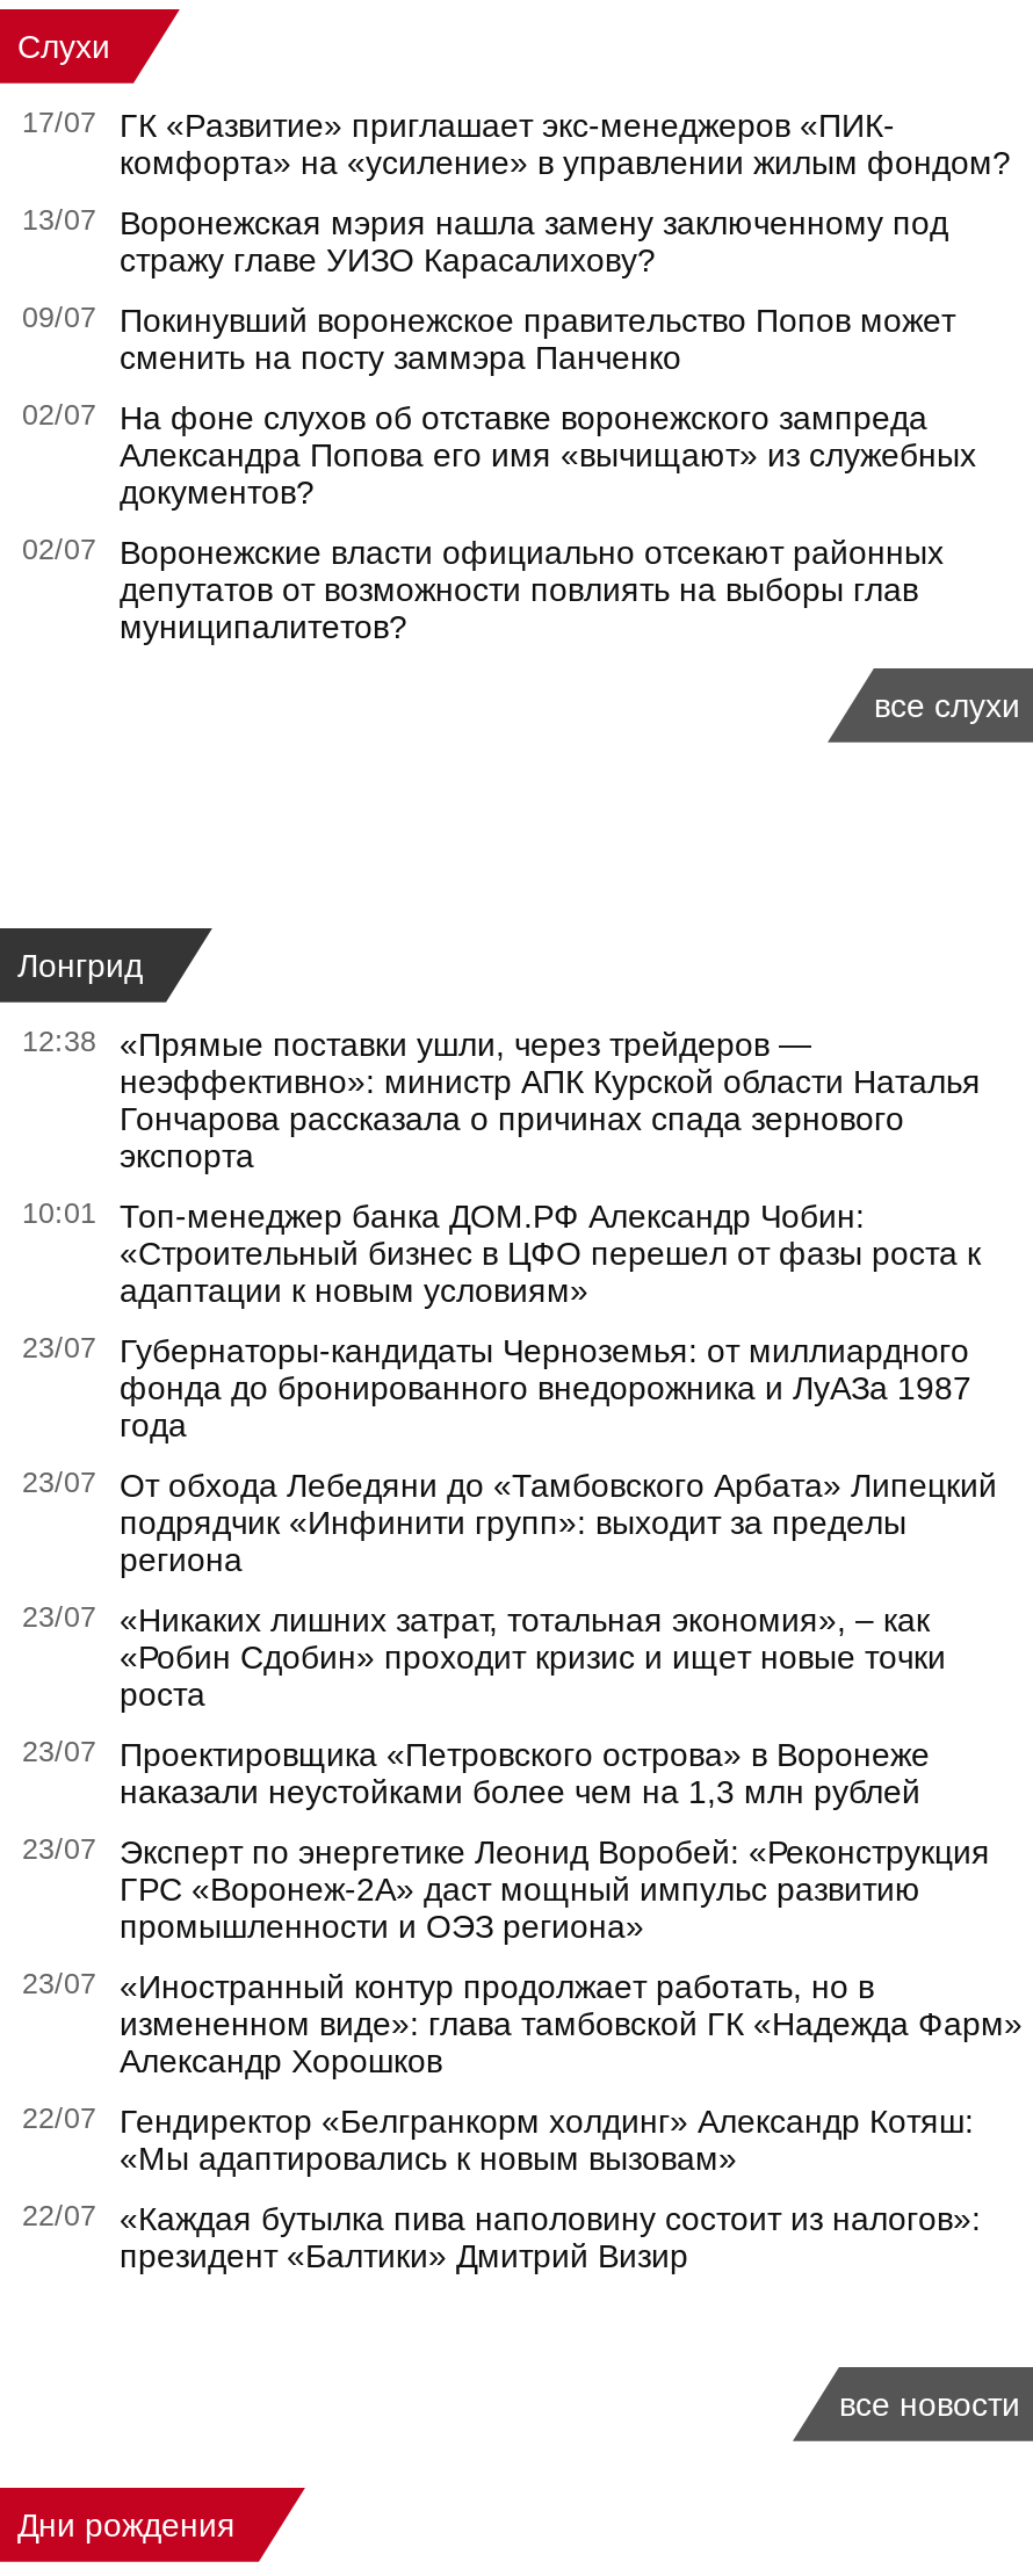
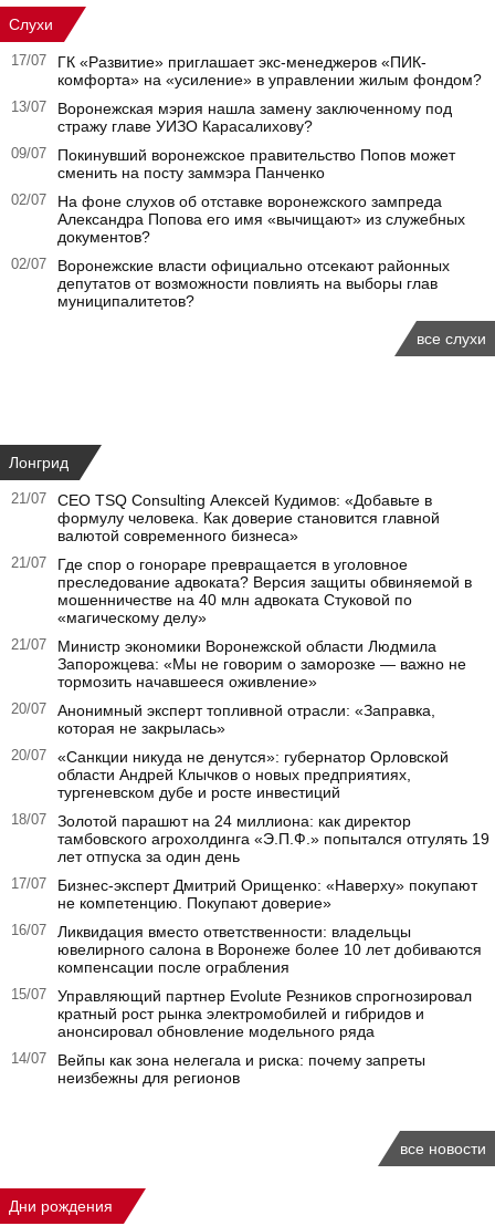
[22,1026,981,1174] 12:38 | «Прямые поставки ушли, через трейдеров — | неэффективно»: министр АПК Курской области Наталья | Гончарова рассказала о причинах спада зернового | экспорта -> [11,491,440,544] 21/07 | СЕО TSQ Consulting Алексей Кудимов: «Добавьте в | формулу человека. Как доверие становится главной | валютой современного бизнеса»
[22,1197,981,1309] 10:01 | Топ-менеджер банка ДОМ.РФ Александр Чобин: | «Строительный бизнес в ЦФО перешел от фазы роста к | адаптации к новым условиям» -> [11,555,472,626] 21/07 | Где спор о гонораре превращается в уголовное | преследование адвоката? Версия защиты обвиняемой в | мошенничестве на 40 млн адвоката Стуковой по | «магическому делу»
[22,1332,971,1443] 23/07 | Губернаторы‑кандидаты Черноземья: от миллиардного | фонда до бронированного внедорожника и ЛуАЗа 1987 | года -> [11,637,466,690] 21/07 | Министр экономики Воронежской области Людмила | Запорожцева: «Мы не говорим о заморозке — важно не | тормозить начавшееся оживление»
[22,1466,997,1578] 23/07 | От обхода Лебедяни до «Тамбовского Арбата» Липецкий | подрядчик «Инфинити групп»: выходит за пределы | региона -> [11,701,435,737] 20/07 | Анонимный эксперт топливной отрасли: «Заправка, | которая не закрылась»
[22,1601,946,1712] 23/07 | «Никаких лишних затрат, тотальная экономия», – как | «Робин Сдобин» проходит кризис и ищет новые точки | роста -> [11,748,449,801] 20/07 | «Санкции никуда не денутся»: губернатор Орловской | области Андрей Клычков о новых предприятиях, | тургеневском дубе и росте инвестиций
[22,1736,930,1810] 23/07 | Проектировщика «Петровского острова» в Воронеже | наказали неустойками более чем на 1,3 млн рублей -> [11,812,489,865] 18/07 | Золотой парашют на 24 миллиона: как директор | тамбовского агрохолдинга «Э.П.Ф.» попытался отгулять 19 | лет отпуска за один день
[22,1833,990,1945] 23/07 | Эксперт по энергетике Леонид Воробей: «Реконструкция | ГРС «Воронеж‑2А» даст мощный импульс развитию | промышленности и ОЭЗ региона» -> [11,876,477,912] 17/07 | Бизнес-эксперт Дмитрий Орищенко: «Наверху» покупают | не компетенцию. Покупают доверие»
[22,1968,1023,2079] 23/07 | «Иностранный контур продолжает работать, но в | измененном виде»: глава тамбовской ГК «Надежда Фарм» | Александр Хорошков -> [11,923,482,976] 16/07 | Ликвидация вместо ответственности: владельцы | ювелирного салона в Воронеже более 10 лет добиваются | компенсации после ограбления
[22,2102,974,2177] 22/07 | Гендиректор «Белгранкорм холдинг» Александр Котяш: | «Мы адаптировались к новым вызовам» -> [11,987,472,1040] 15/07 | Управляющий партнер Evolute Резников спрогнозировал | кратный рост рынка электромобилей и гибридов и | анонсировал обновление модельного ряда
[22,2200,981,2274] 22/07 | «Каждая бутылка пива наполовину состоит из налогов»: | президент «Балтики» Дмитрий Визир -> [11,1051,425,1086] 14/07 | Вейпы как зона нелегала и риска: почему запреты | неизбежны для регионов

